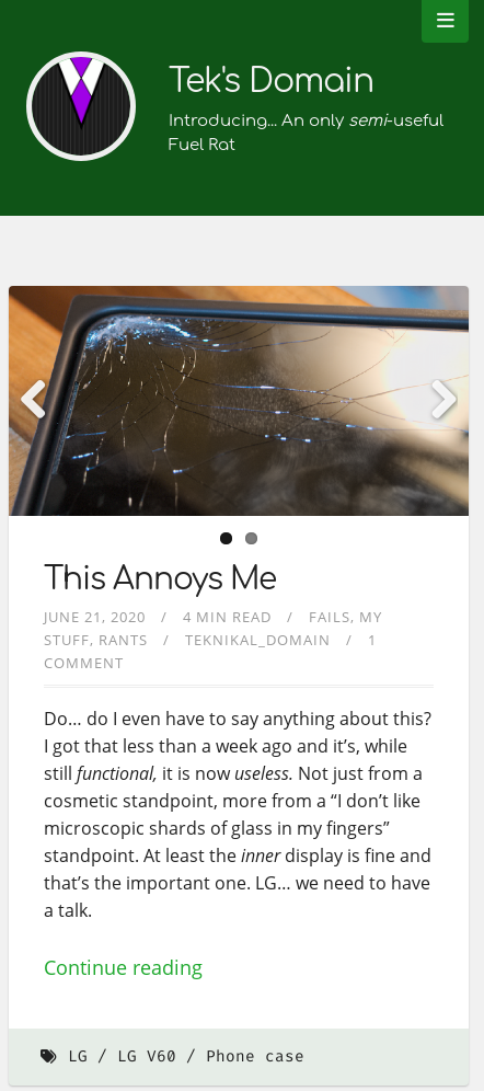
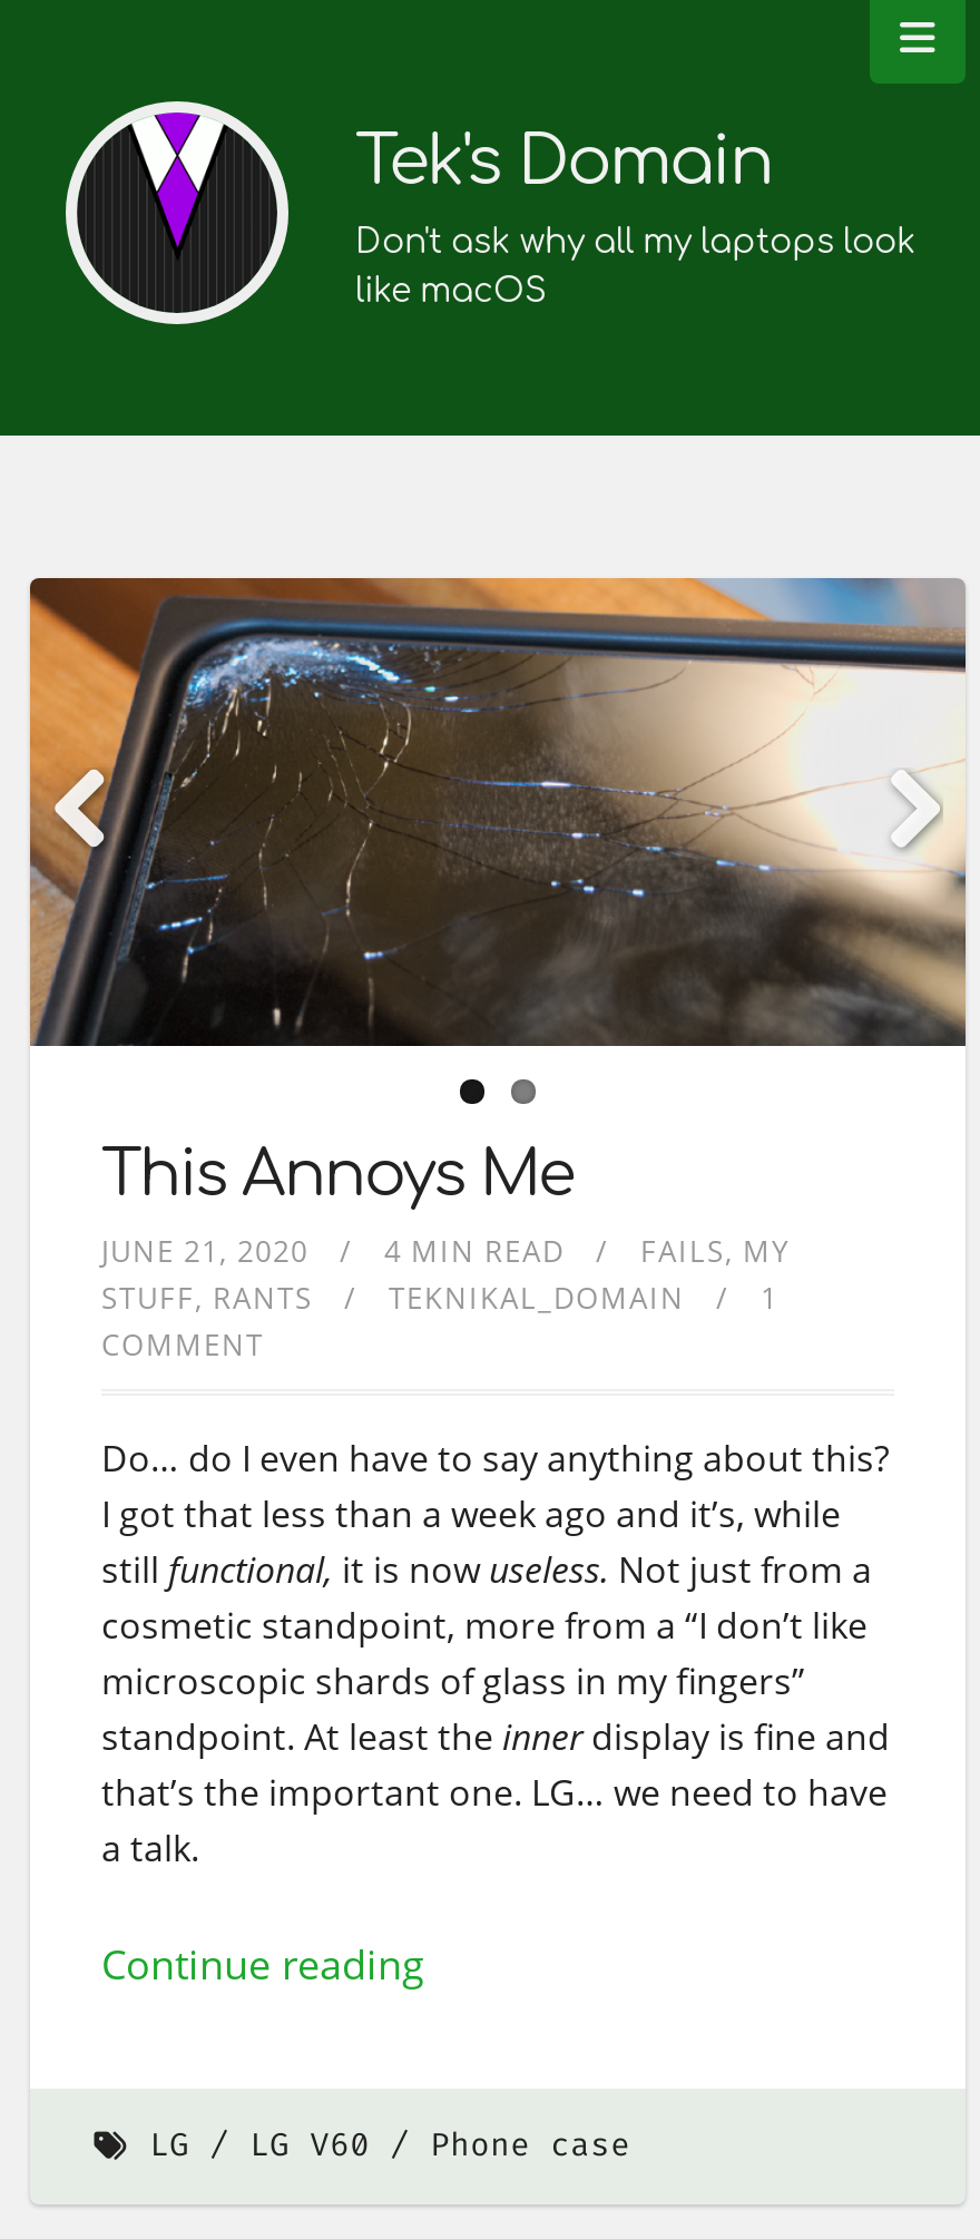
[169,112,443,154] Introducing... An only semi-useful | Fuel Rat -> [355,224,917,311] Don't ask why all my laptops look | like macOS

